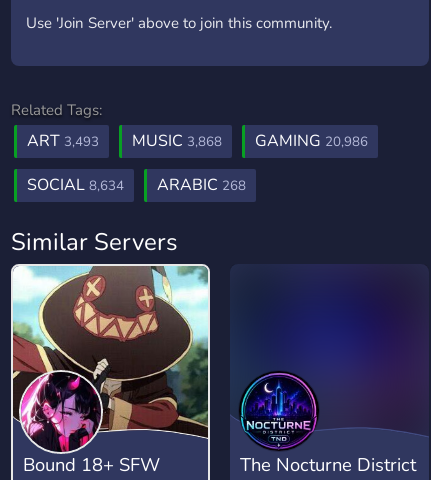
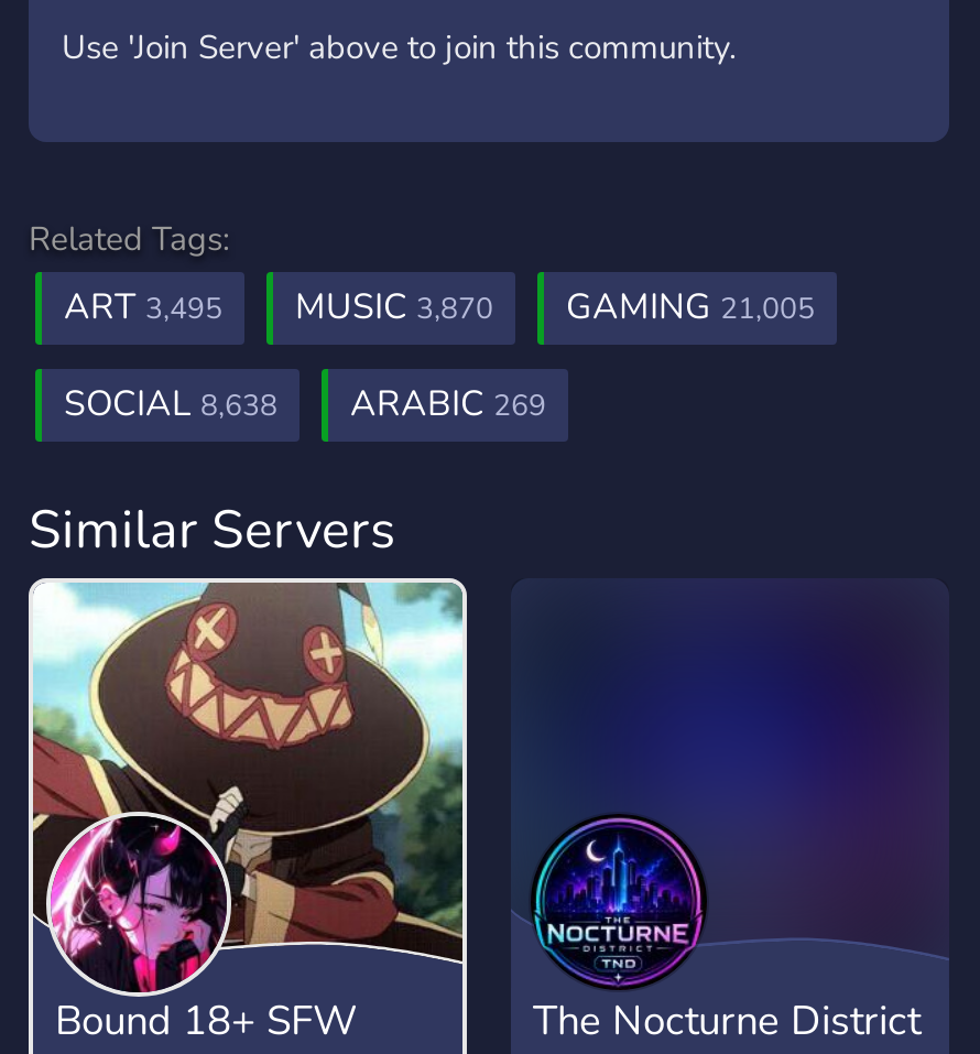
[27,130,99,152] ART 3,493 -> [64,283,222,332] ART 3,495
[132,130,222,152] MUSIC 3,868 -> [295,283,493,332] MUSIC 3,870
[255,130,368,152] GAMING 20,986 -> [566,283,815,332] GAMING 21,005
[27,174,124,196] SOCIAL 8,634 -> [64,380,277,428] SOCIAL 8,638
[157,174,246,196] ARABIC 268 -> [350,380,546,428] ARABIC 269

